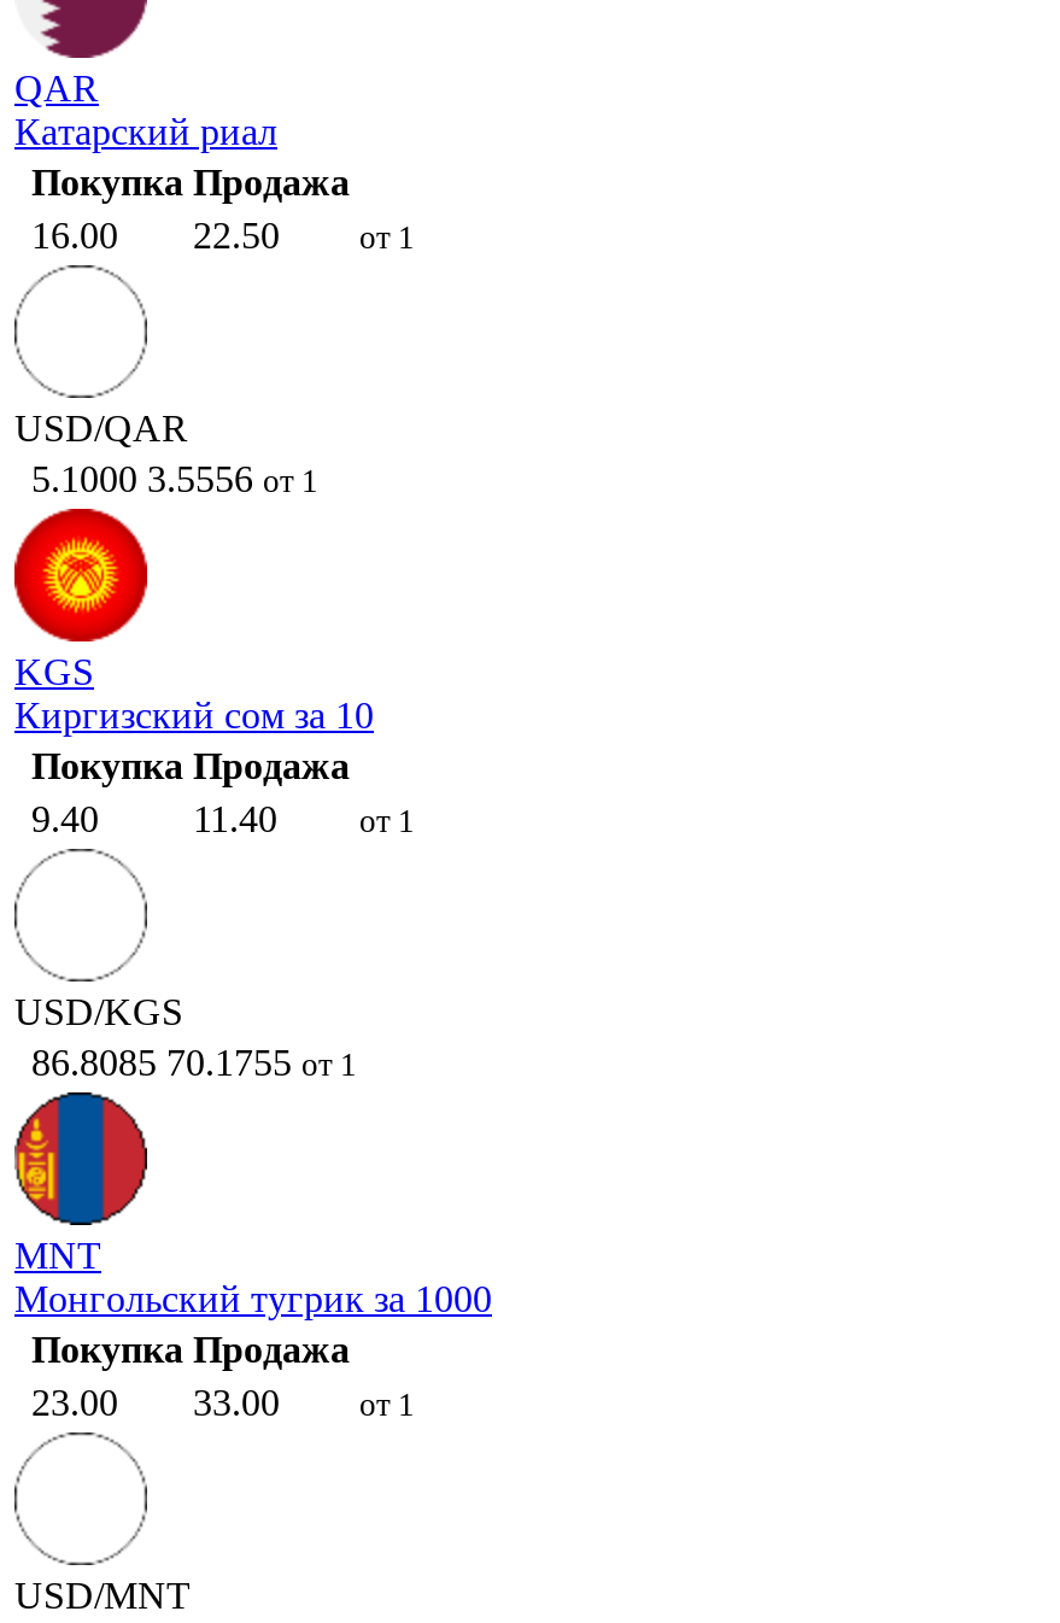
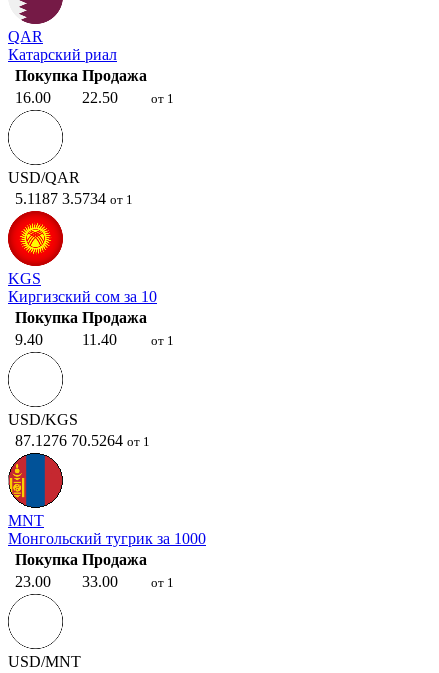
[31,458,318,499] 5.1000 3.5556 от 1 -> [15,190,133,207] 5.1187 3.5734 от 1
[31,1042,357,1083] 86.8085 70.1755 от 1 -> [15,432,150,449] 87.1276 70.5264 от 1

